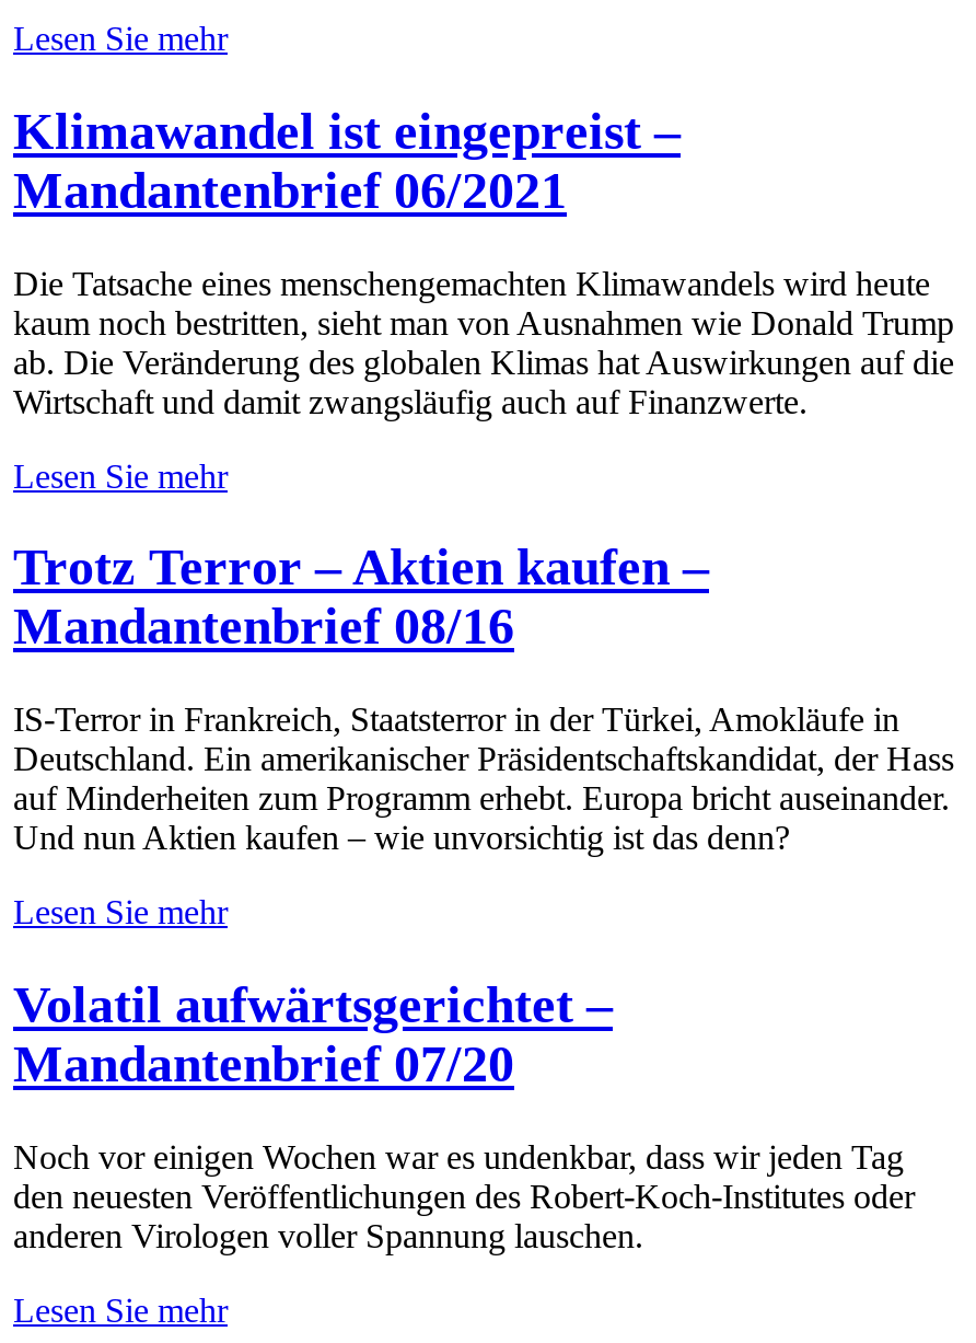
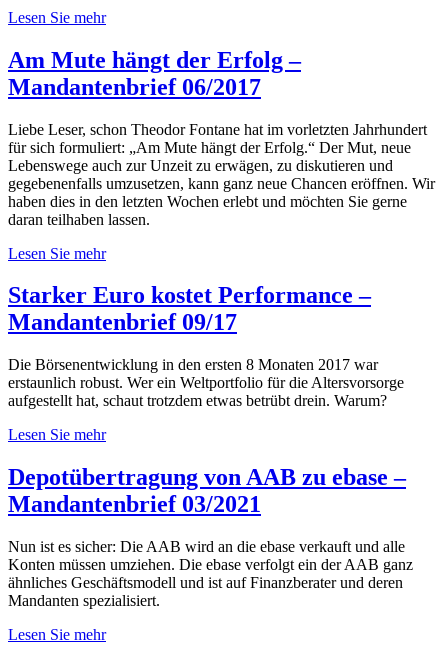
[13,102,681,218] Klimawandel ist eingepreist – | Mandantenbrief 06/2021 -> [8,47,301,100] Am Mute hängt der Erfolg – | Mandantenbrief 06/2017
[13,264,954,419] Die Tatsache eines menschengemachten Klimawandels wird heute | kaum noch bestritten, sieht man von Ausnahmen wie Donald Trump | ab. Die Veränderung des globalen Klimas hat Auswirkungen auf die | Wirtschaft und damit zwangsläufig auch auf Finanzwerte. -> [8,120,435,227] Liebe Leser, schon Theodor Fontane hat im vorletzten Jahrhundert | für sich formuliert: „Am Mute hängt der Erfolg.“ Der Mut, neue | Lebenswege auch zur Unzeit zu erwägen, zu diskutieren und | gegebenenfalls umzusetzen, kann ganz neue Chancen eröffnen. Wir | haben dies in den letzten Wochen erlebt und möchten Sie gerne | daran teilhaben lassen.
[13,539,709,655] Trotz Terror – Aktien kaufen – | Mandantenbrief 08/16 -> [8,282,371,335] Starker Euro kostet Performance – | Mandantenbrief 09/17
[13,701,954,857] IS-Terror in Frankreich, Staatsterror in der Türkei, Amokläufe in | Deutschland. Ein amerikanischer Präsidentschaftskandidat, der Hass | auf Minderheiten zum Programm erhebt. Europa bricht auseinander. | Und nun Aktien kaufen – wie unvorsichtig ist das denn? -> [8,356,404,409] Die Börsenentwicklung in den ersten 8 Monaten 2017 war | erstaunlich robust. Wer ein Weltportfolio für die Altersvorsorge | aufgestellt hat, schaut trotzdem etwas betrübt drein. Warum?
[13,977,613,1093] Volatil aufwärtsgerichtet – | Mandantenbrief 07/20 -> [8,464,406,517] Depotübertragung von AAB zu ebase – | Mandantenbrief 03/2021
[13,1139,915,1255] Noch vor einigen Wochen war es undenkbar, dass wir jeden Tag | den neuesten Veröffentlichungen des Robert-Koch-Institutes oder | anderen Virologen voller Spannung lauschen. -> [8,538,413,609] Nun ist es sicher: Die AAB wird an die ebase verkauft und alle | Konten müssen umziehen. Die ebase verfolgt ein der AAB ganz | ähnliches Geschäftsmodell und ist auf Finanzberater und deren | Mandanten spezialisiert.

